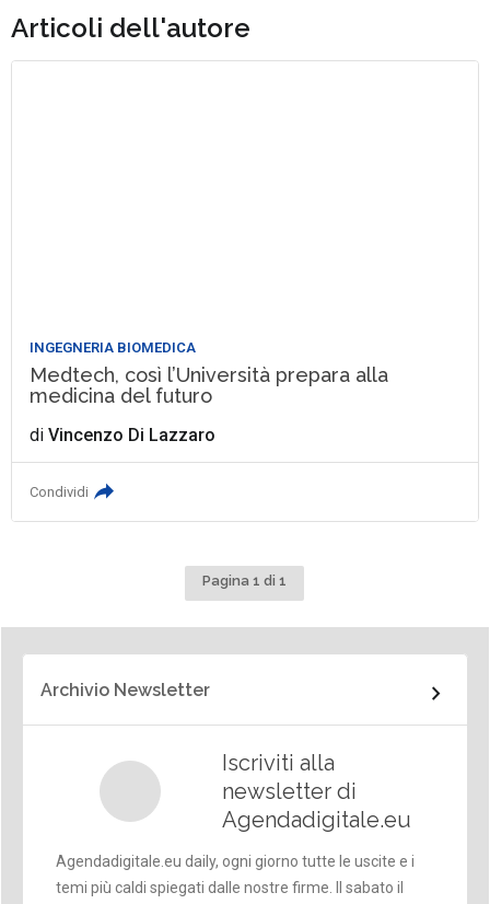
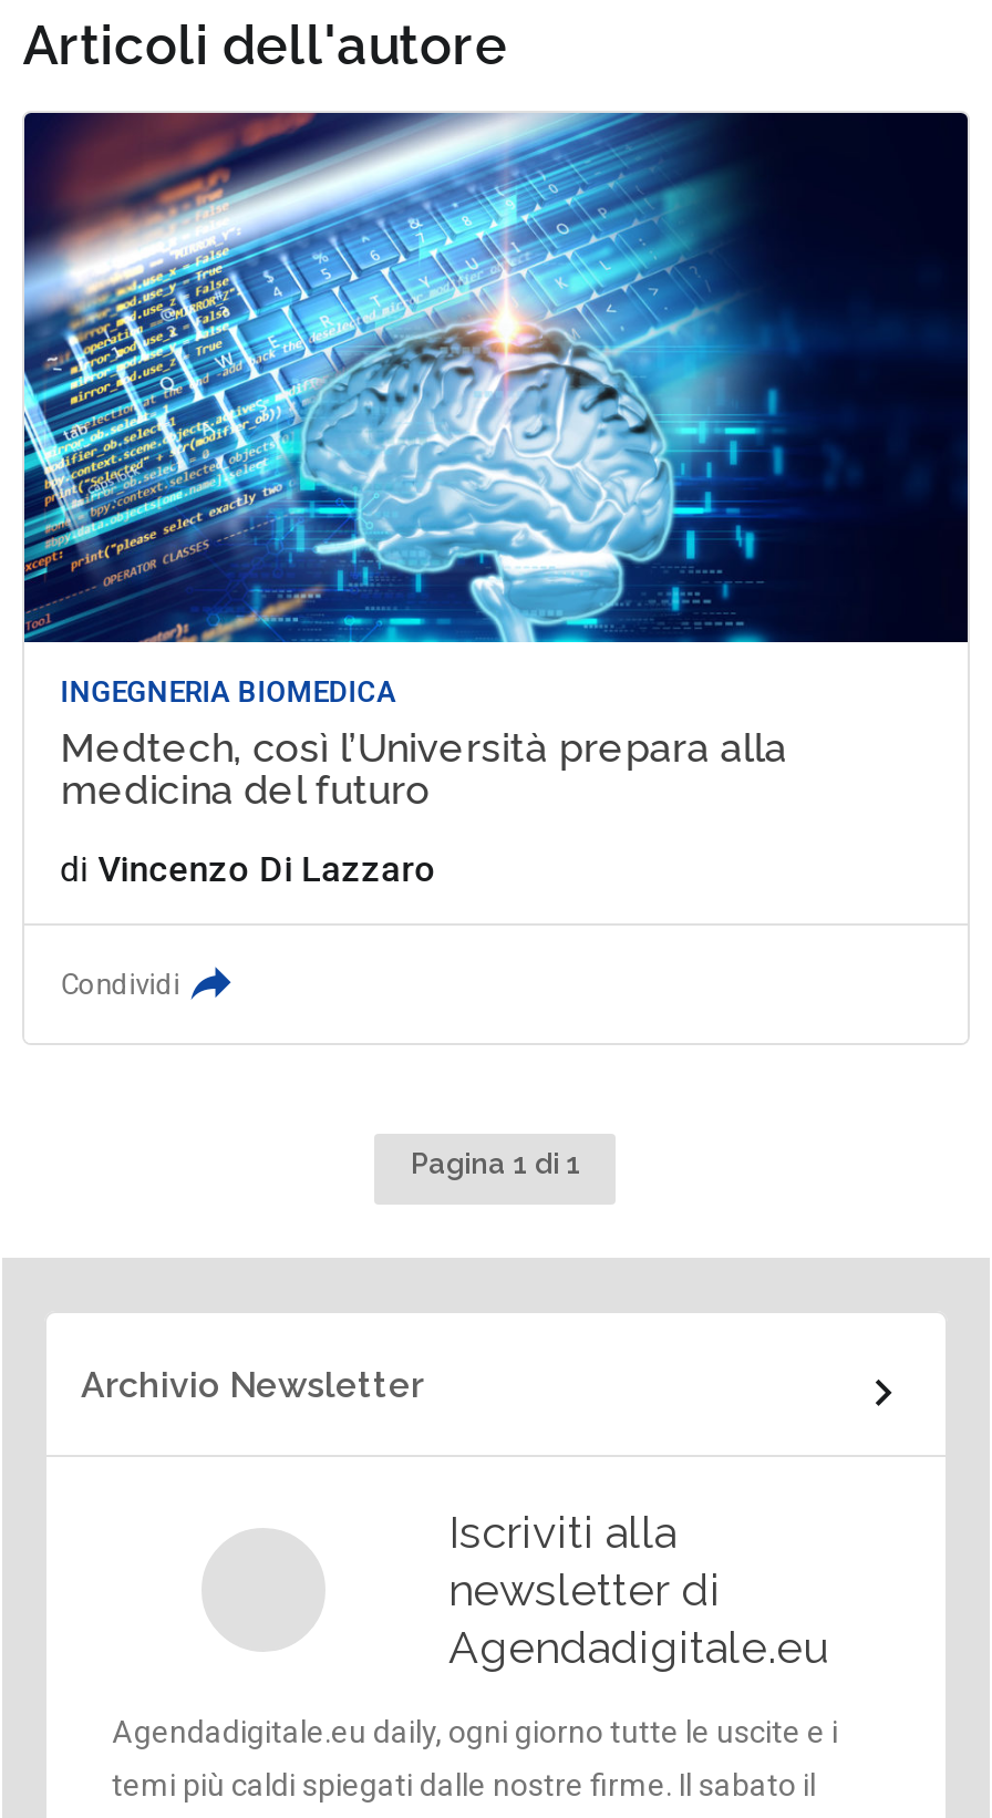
none -> [22,111,970,644] [image]

